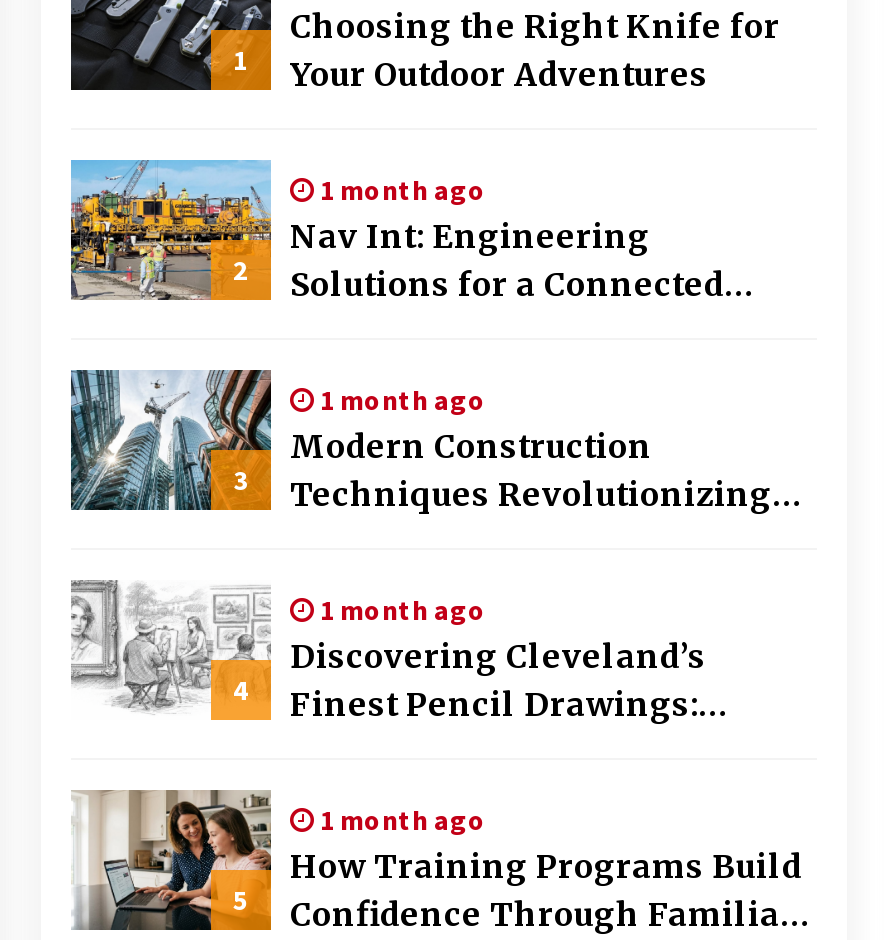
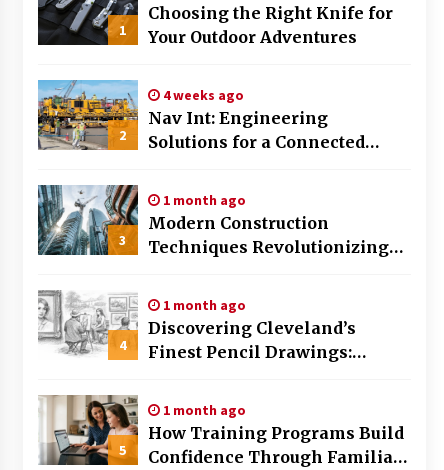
[314,172,486,208] 1 month ago -> [159,86,243,104] 4 weeks ago

